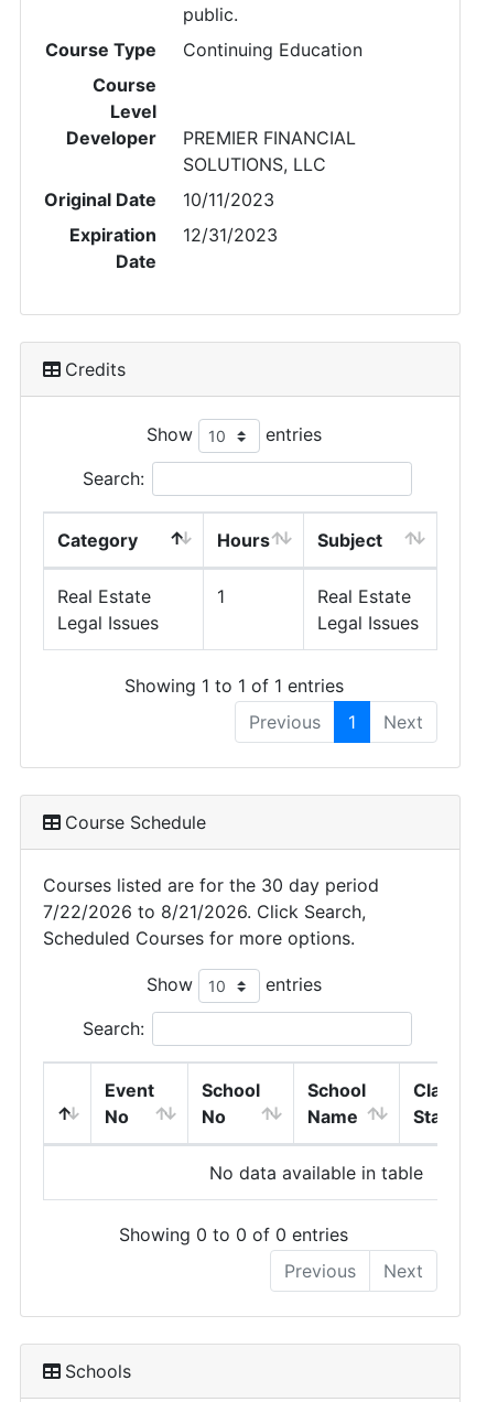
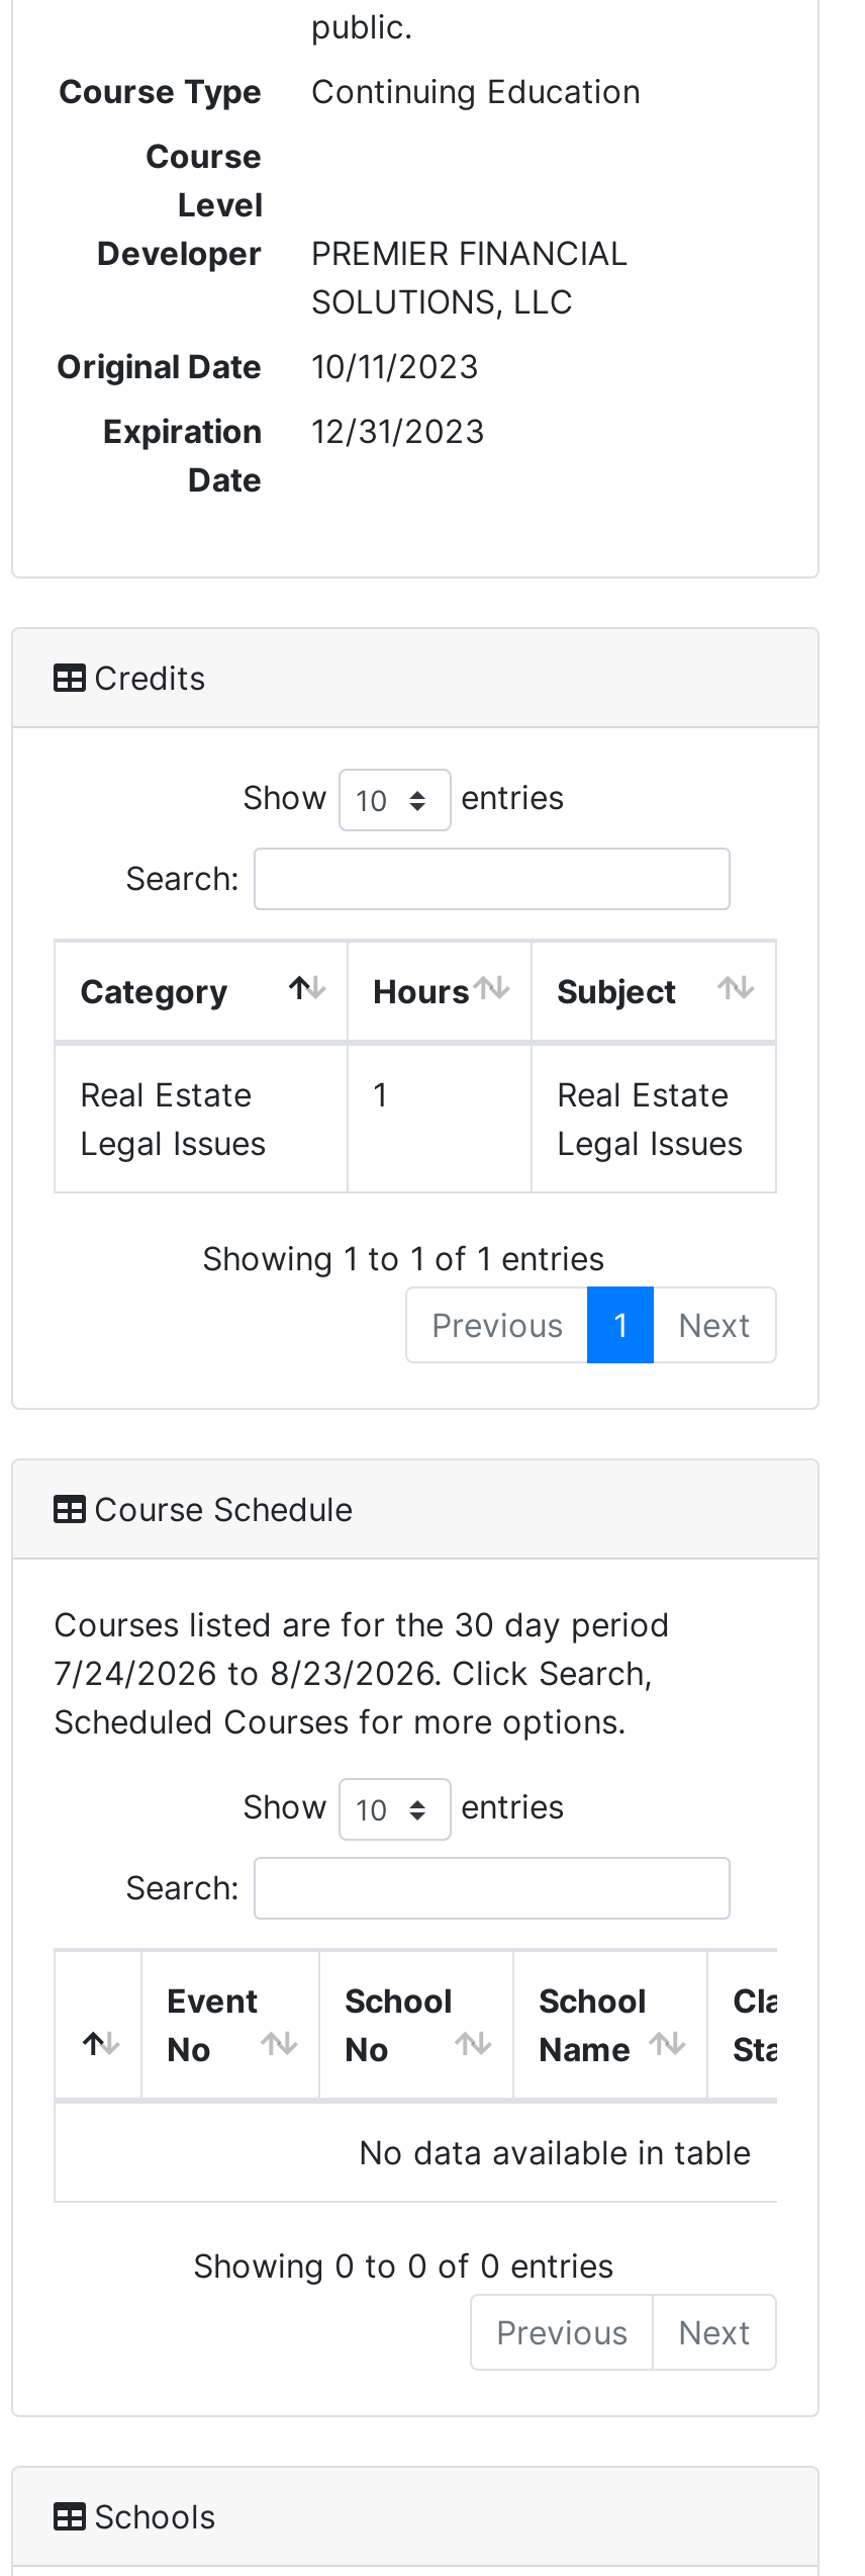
[43,900,366,922] 7/22/2026 to 8/21/2026. Click Search, -> [54,1652,652,1692] 7/24/2026 to 8/23/2026. Click Search,

